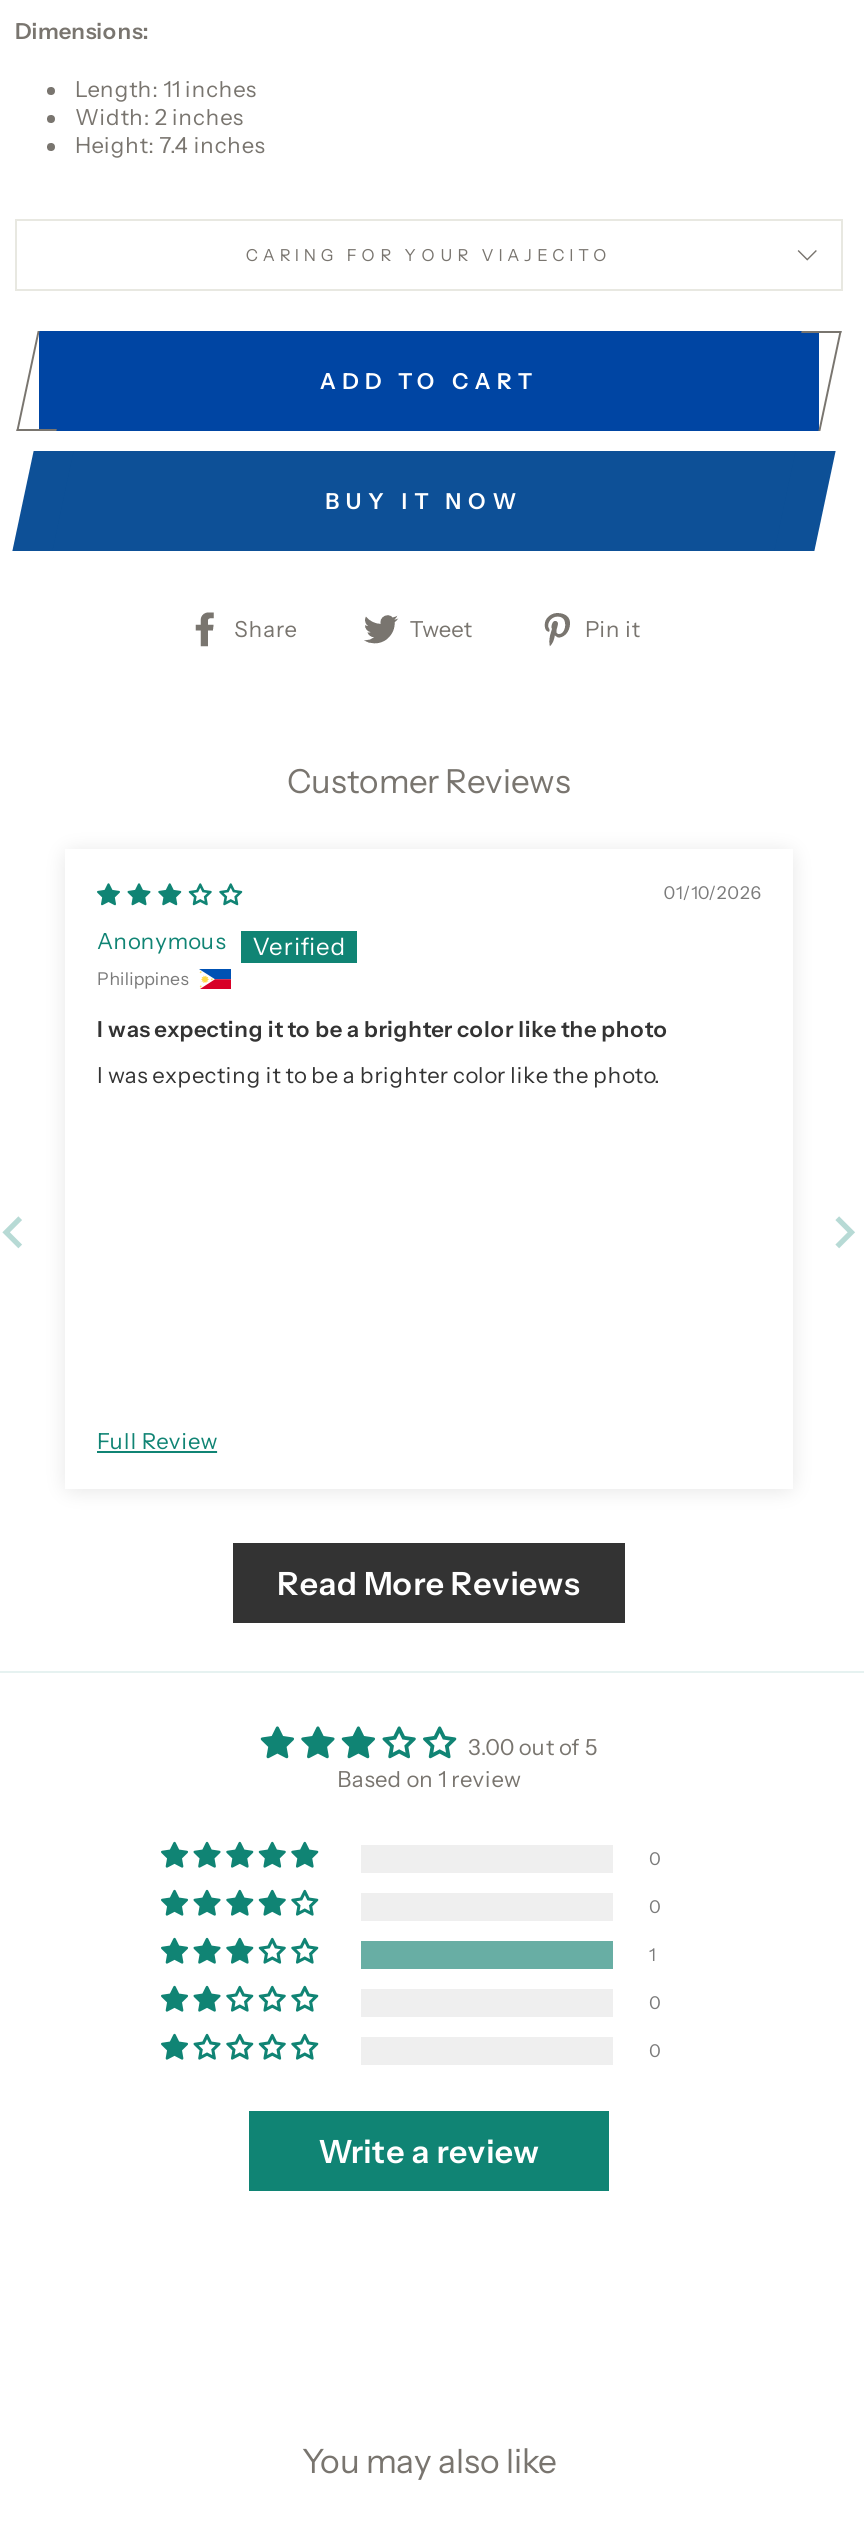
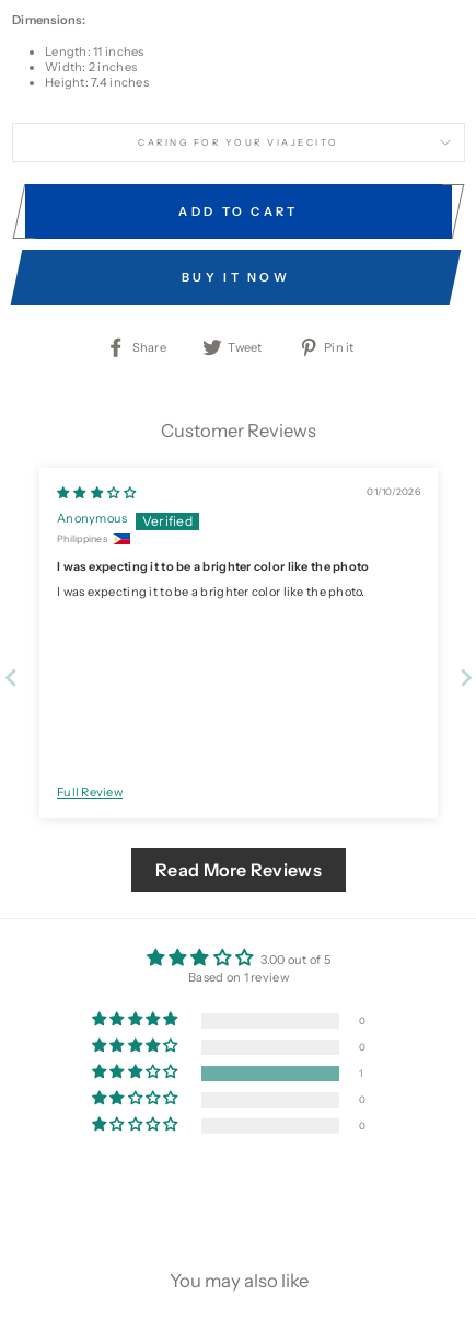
[318,2131,540,2171] Write a review -> none

